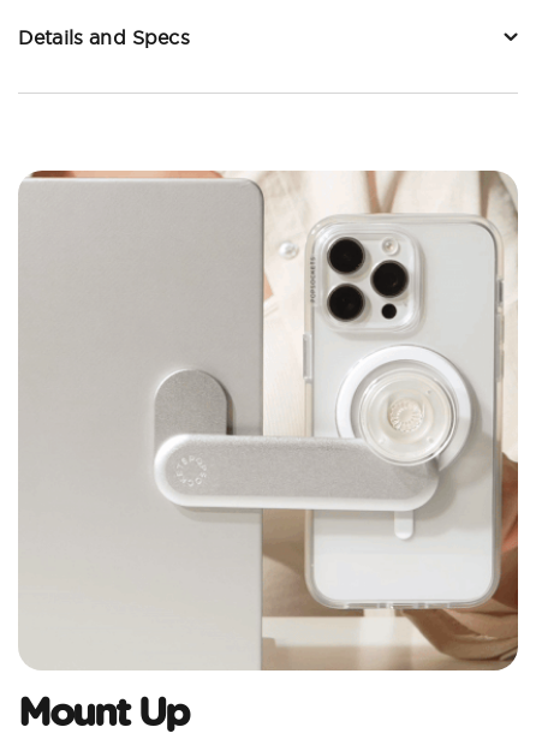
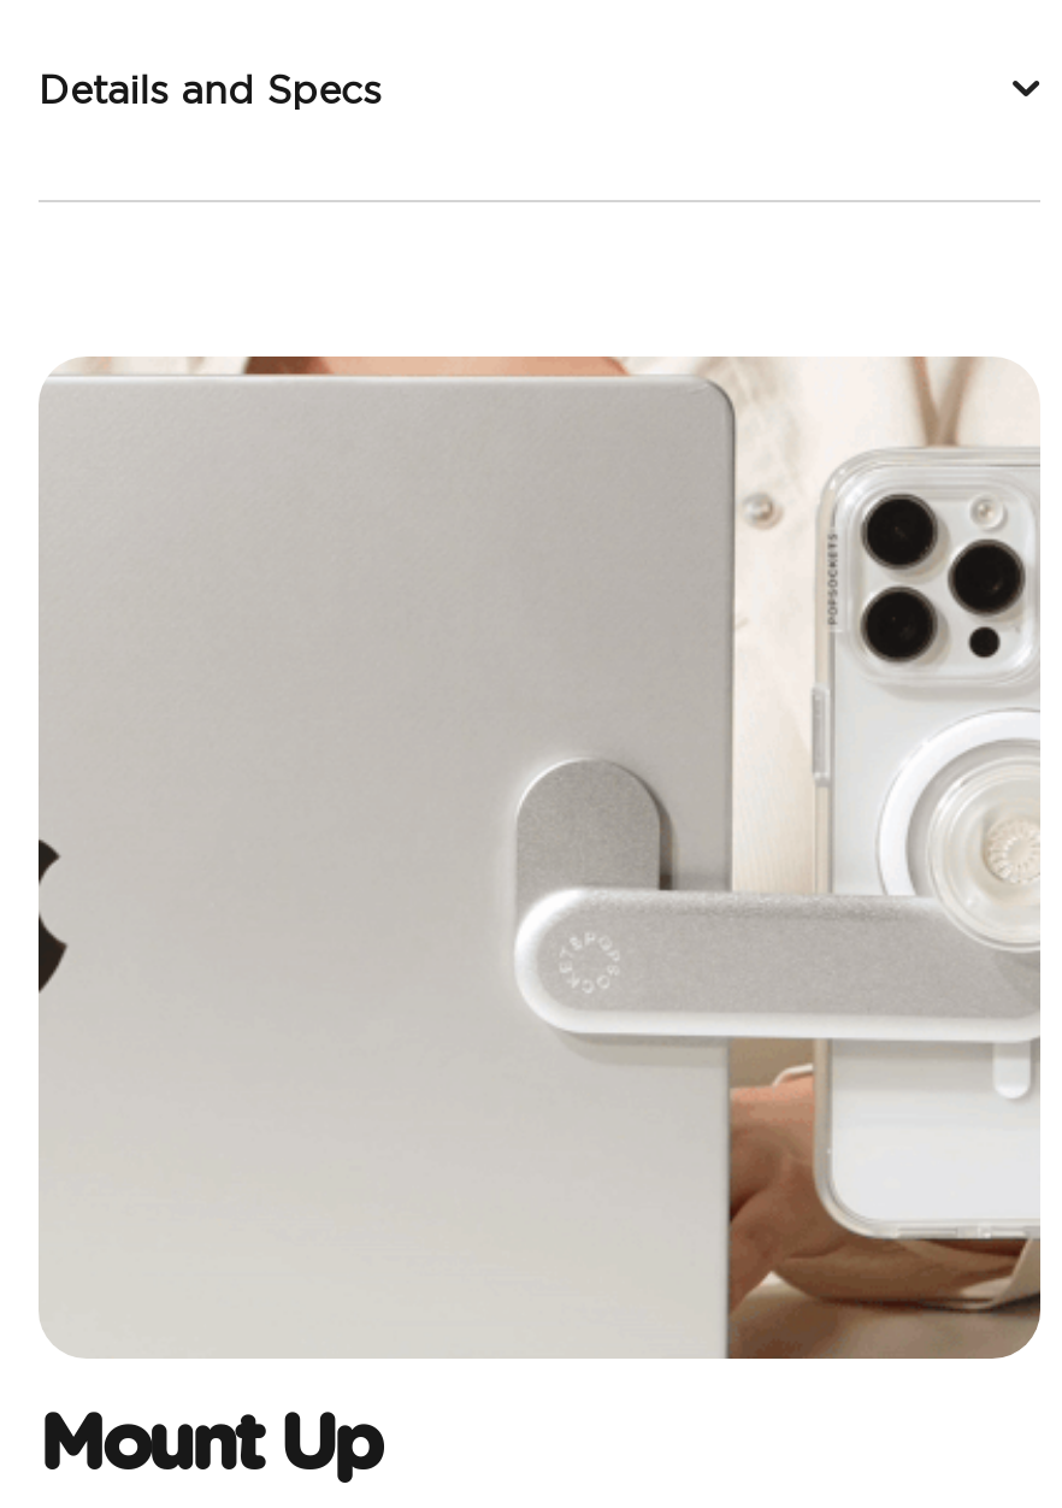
[18,169,519,670] [image] -> [36,357,1040,1359] [image]

